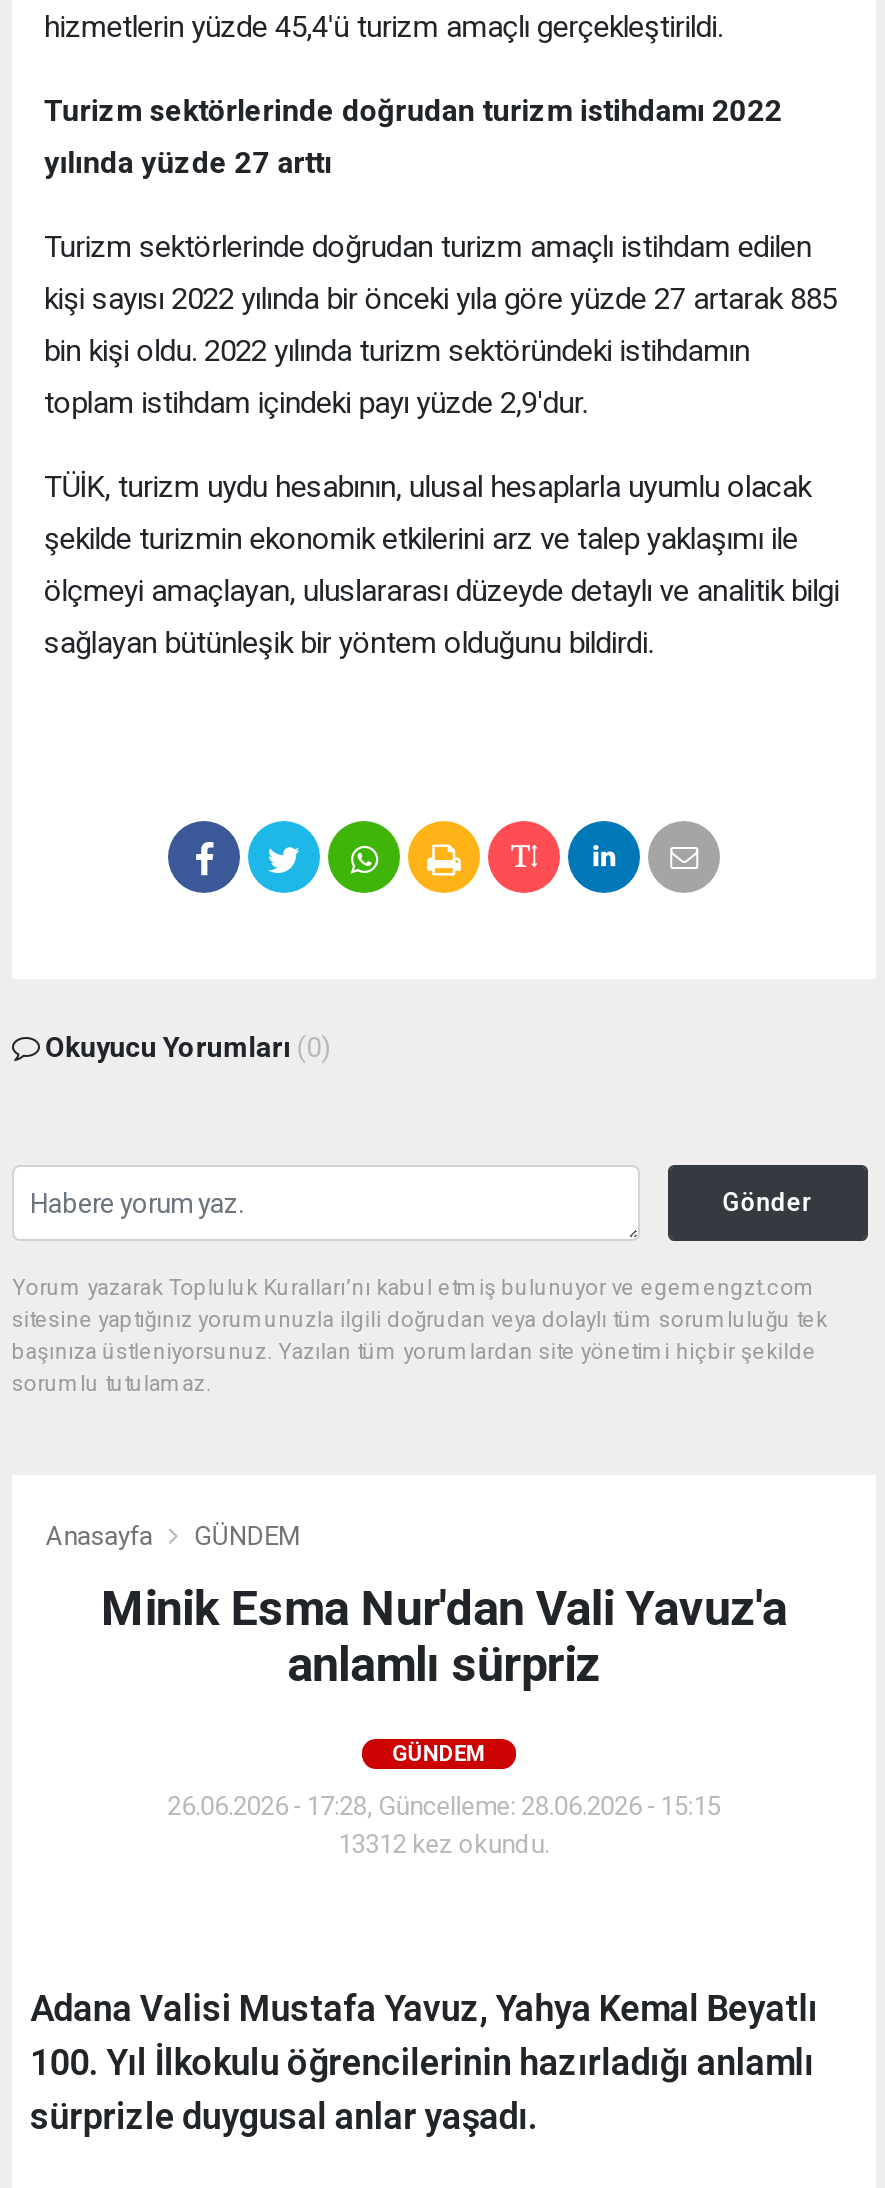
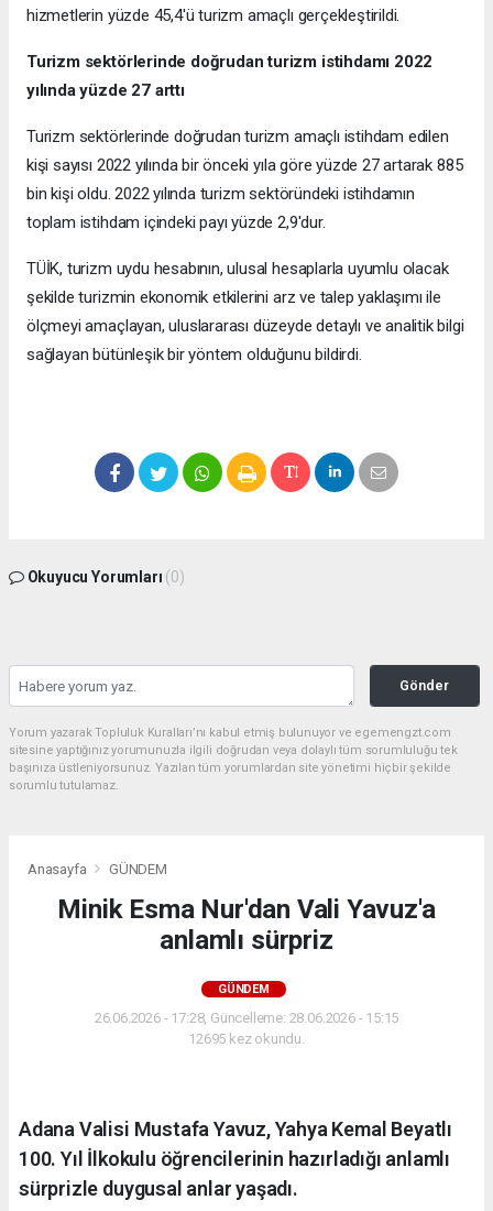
[338,1830,550,1860] 13312 kez okundu. -> [188,1031,305,1047] 12695 kez okundu.

